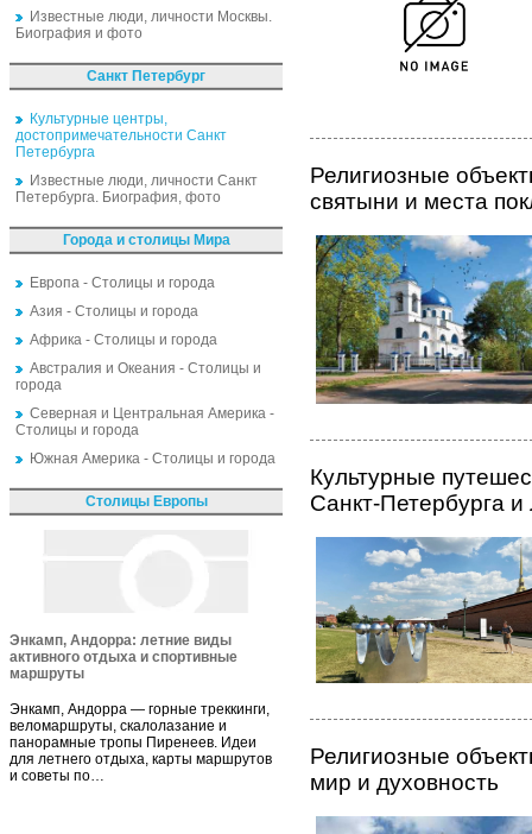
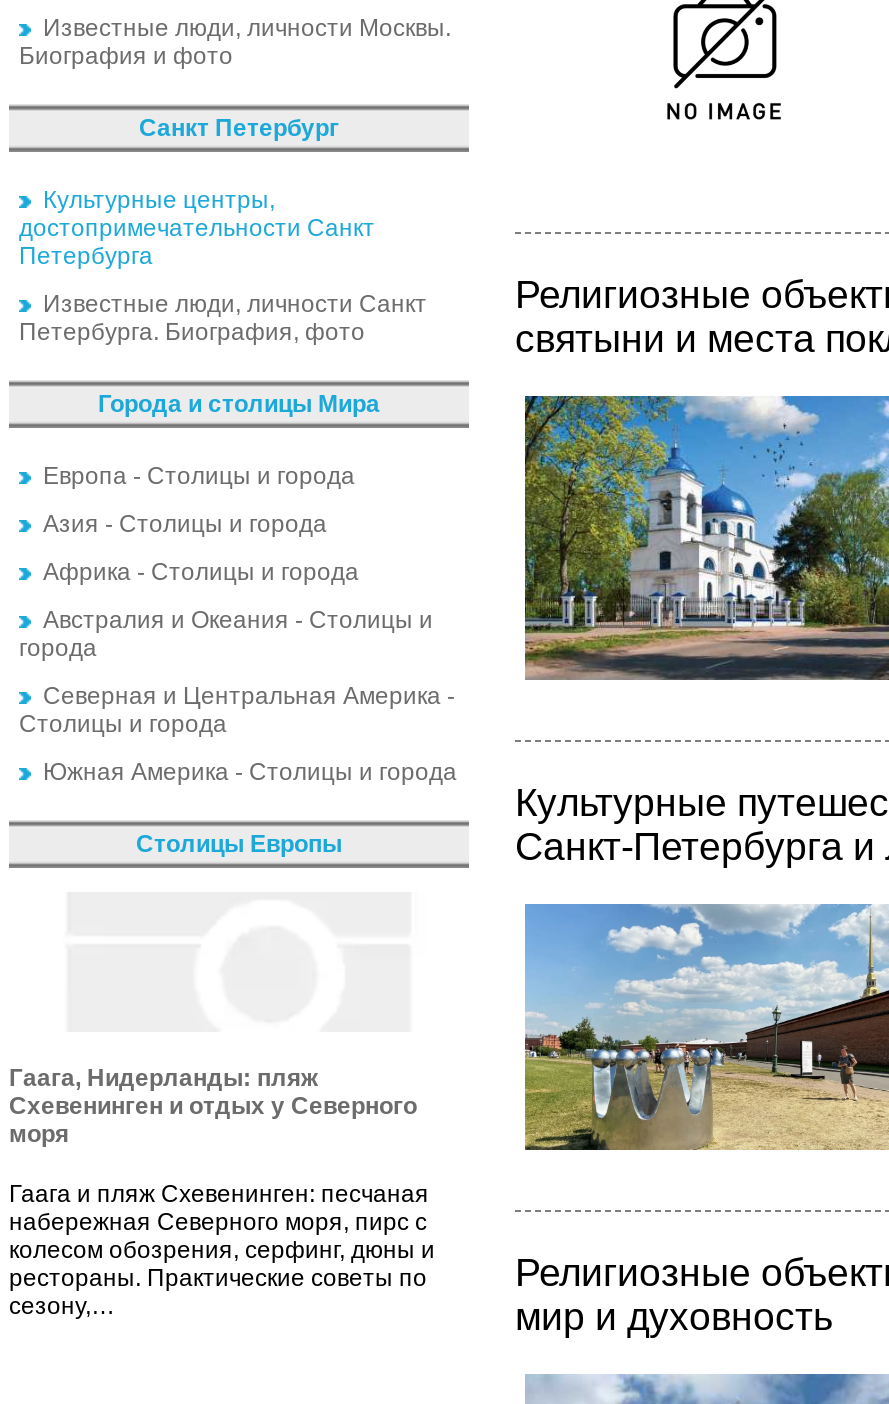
[9,632,237,682] Энкамп, Андорра: летние виды | активного отдыха и спортивные | маршруты -> [9,1064,417,1148] Гаага, Нидерланды: пляж | Схевенинген и отдых у Северного | моря
[9,701,272,784] Энкамп, Андорра — горные треккинги, | веломаршруты, скалолазание и | панорамные тропы Пиренеев. Идеи | для летнего отдыха, карты маршрутов | и советы по… -> [9,1180,435,1320] Гаага и пляж Схевенинген: песчаная | набережная Северного моря, пирс с | колесом обозрения, серфинг, дюны и | рестораны. Практические советы по | сезону,…

